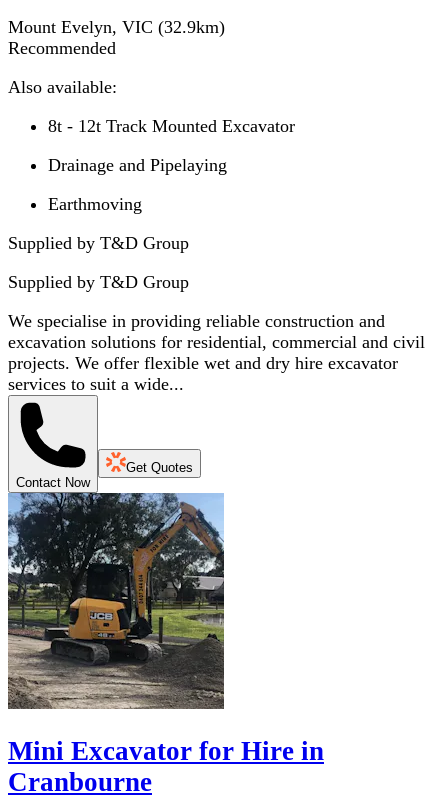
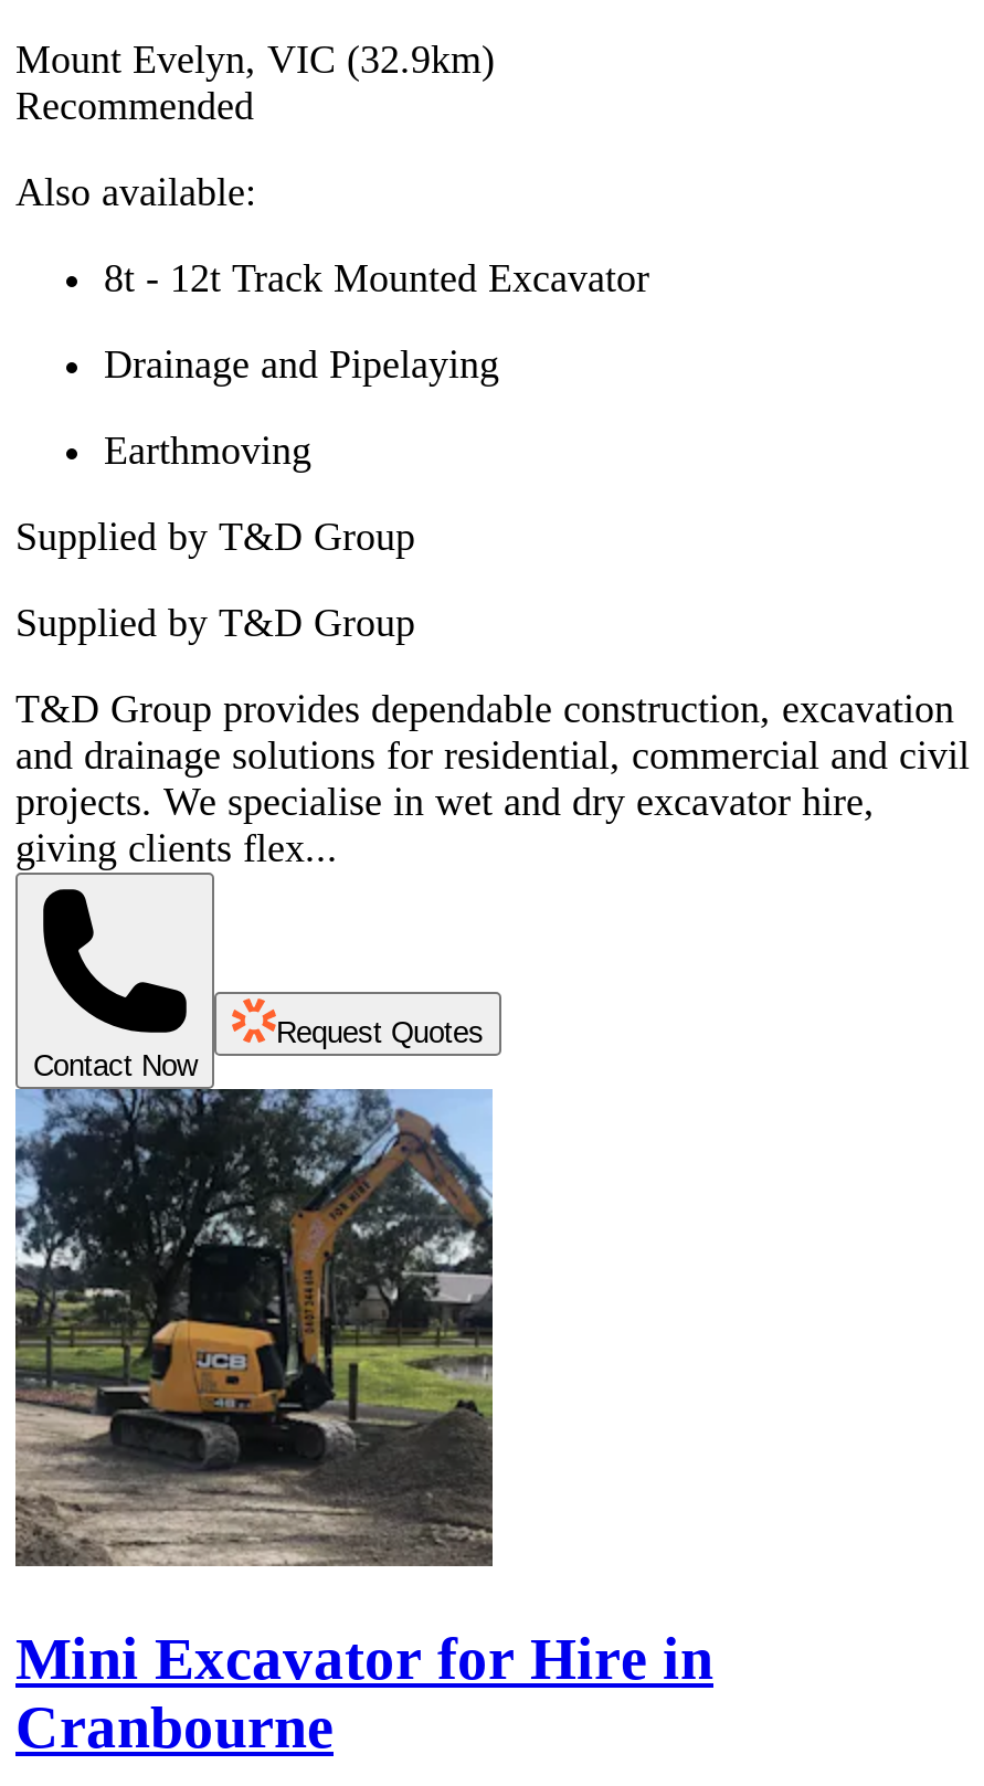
[8,311,425,394] We specialise in providing reliable construction and | excavation solutions for residential, commercial and civil | projects. We offer flexible wet and dry hire excavator | services to suit a wide... -> [15,687,970,870] T&D Group provides dependable construction, excavation | and drainage solutions for residential, commercial and civil | projects. We specialise in wet and dry excavator hire, | giving clients flex...
[126,460,193,475] Get Quotes -> [276,1016,484,1049] Request Quotes

